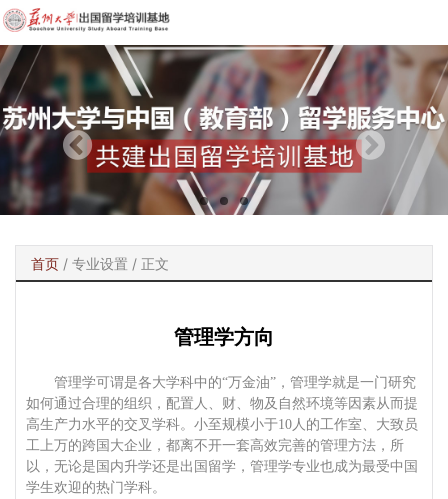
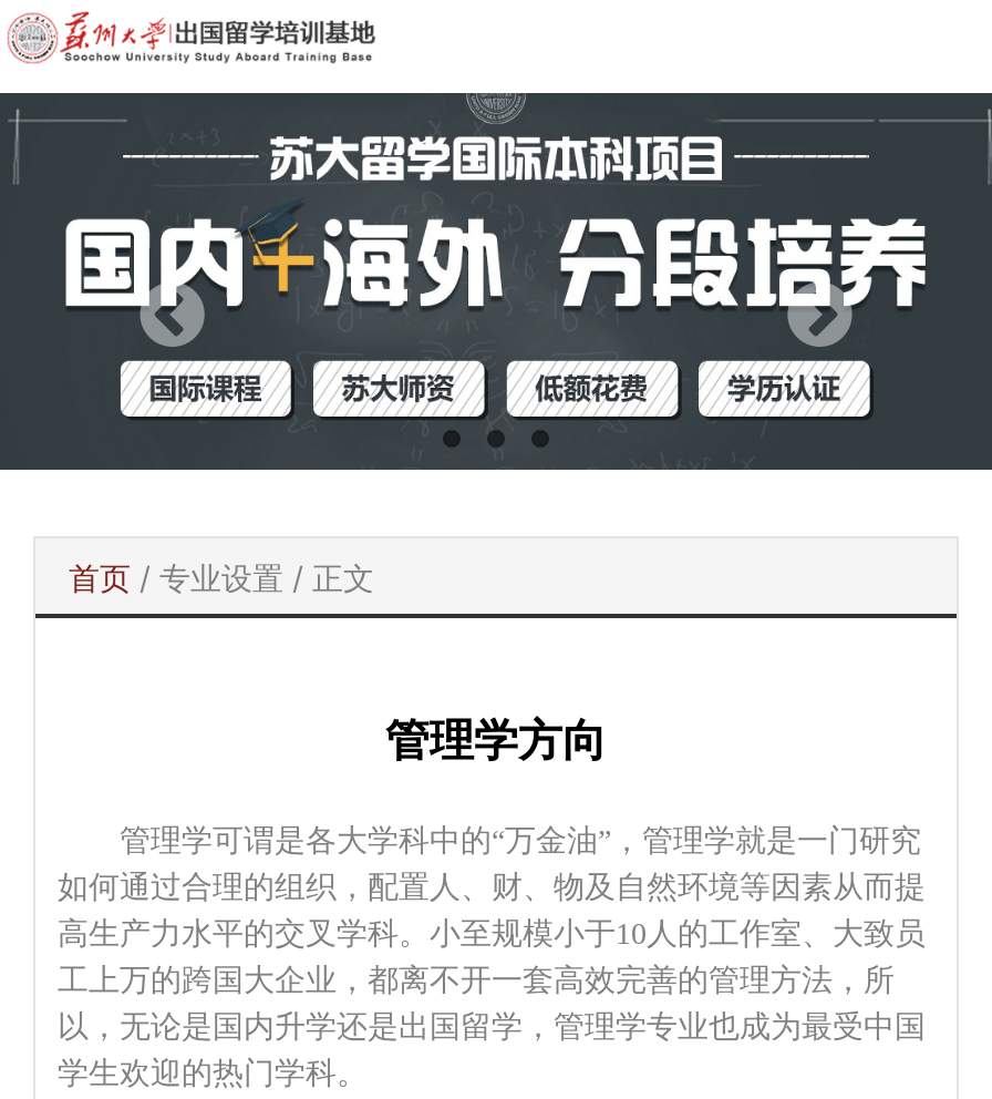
[3,44,445,215] [image] -> [7,91,985,472] [image]

